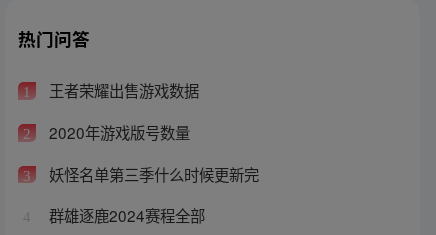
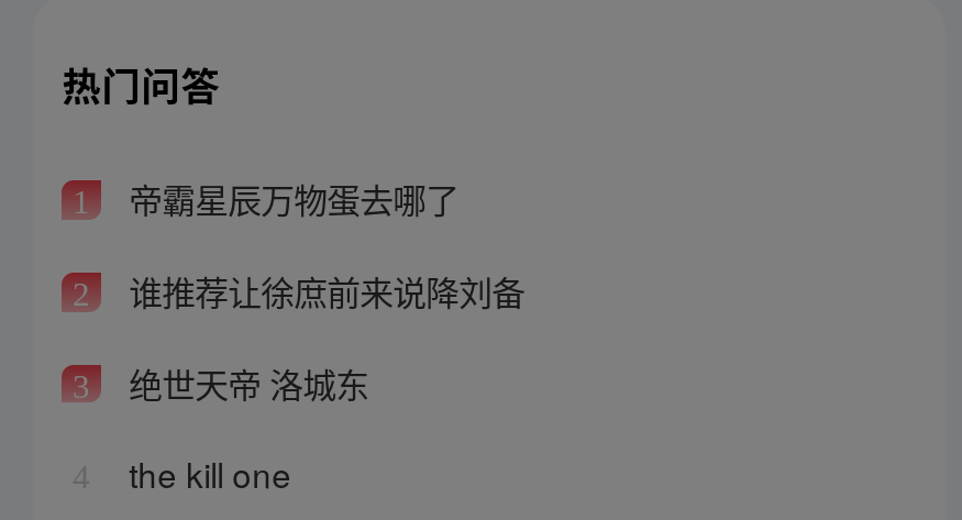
[45,79,199,101] 王者荣耀出售游戏数据 -> [120,175,459,223] 帝霸星辰万物蛋去哪了
[45,121,190,143] 2020年游戏版号数量 -> [120,266,525,315] 谁推荐让徐庶前来说降刘备
[45,163,259,185] 妖怪名单第三季什么时候更新完 -> [120,358,369,406] 绝世天帝 洛城东
[45,204,205,226] 群雄逐鹿2024赛程全部 -> [120,449,292,498] the kill one

